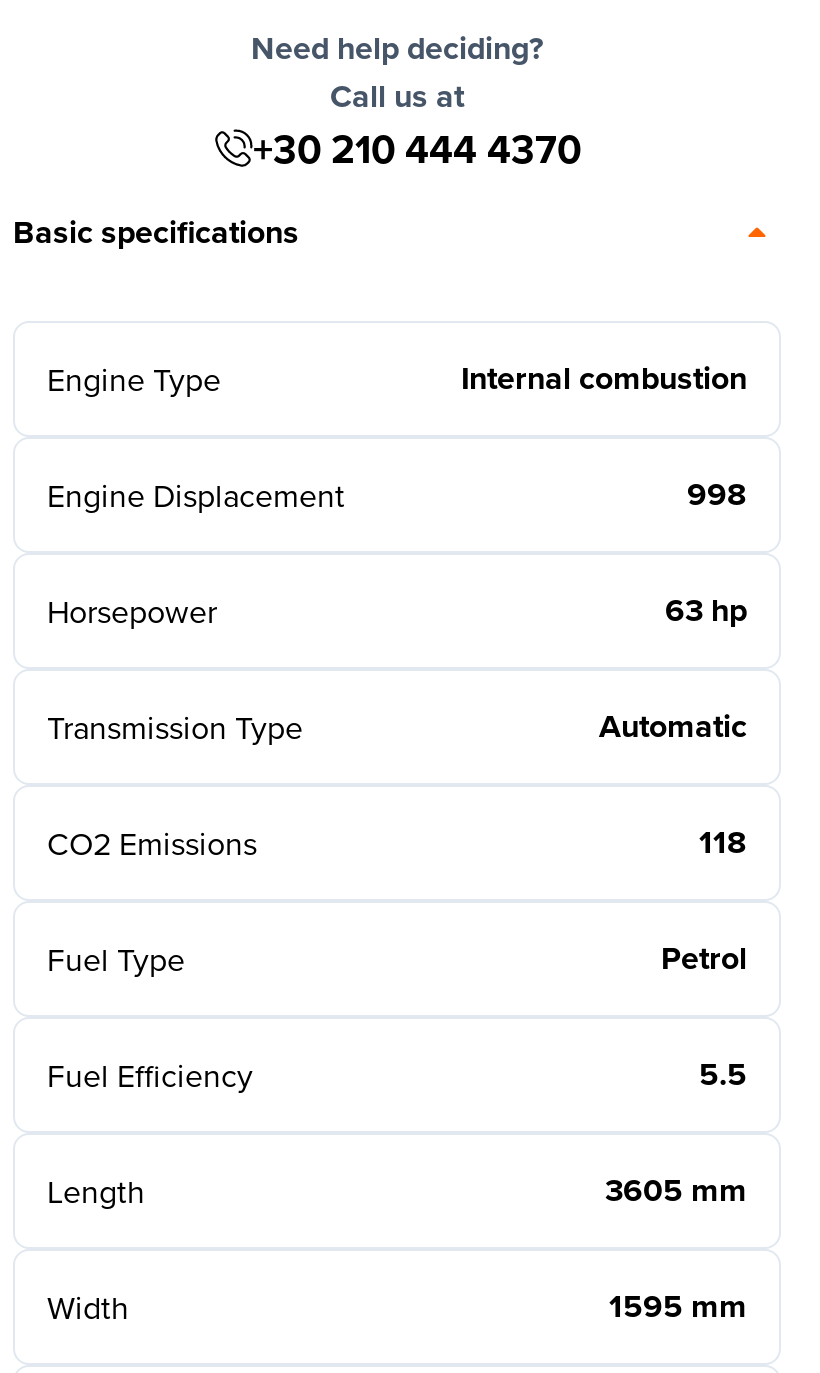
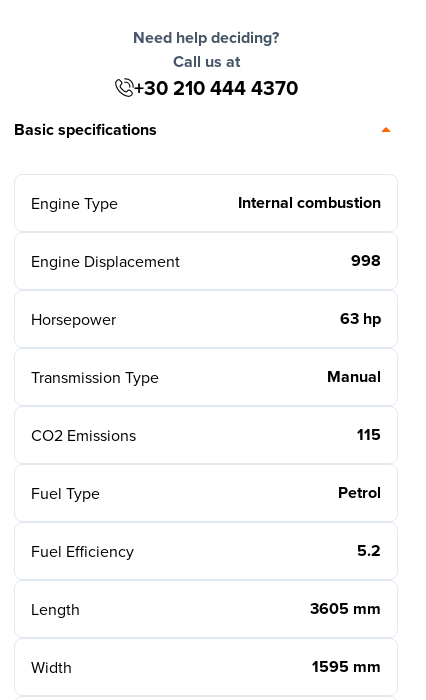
[599,703,747,749] Automatic -> [327,365,381,388] Manual
[699,819,747,865] 118 -> [357,423,381,446] 115
[699,1051,747,1097] 5.5 -> [357,539,381,562] 5.2

